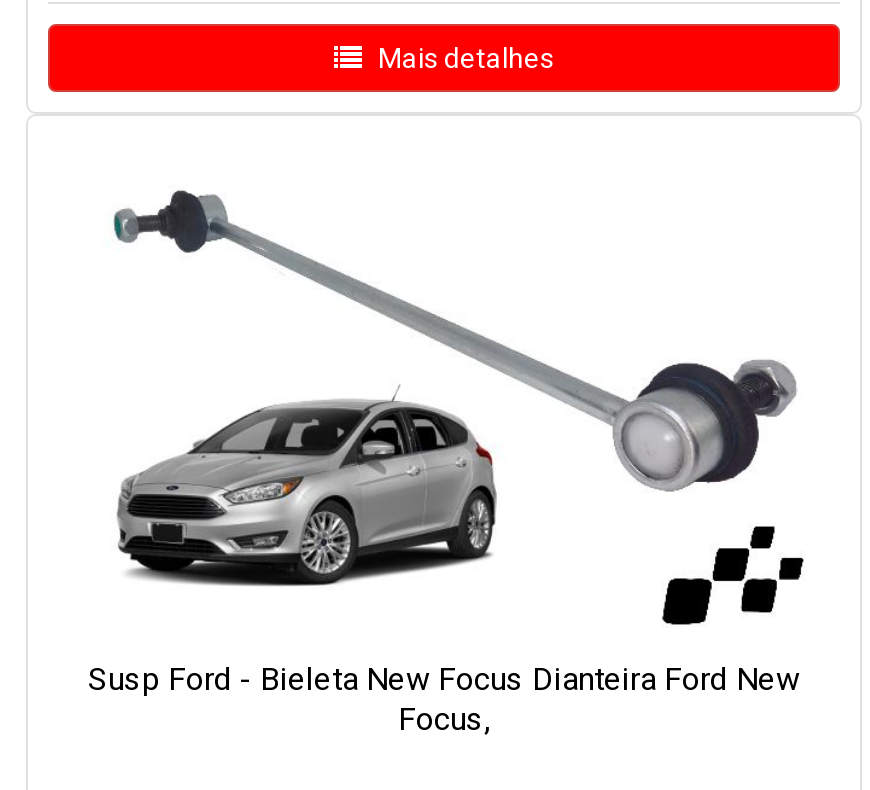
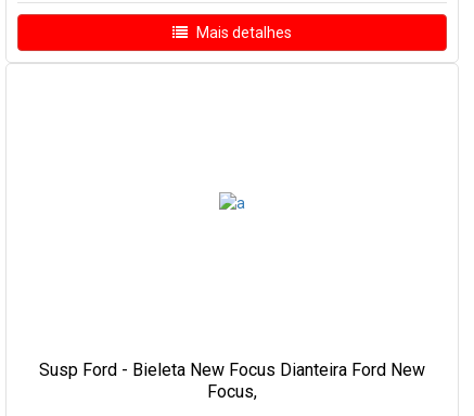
[112,188,806,626] [image] -> none

